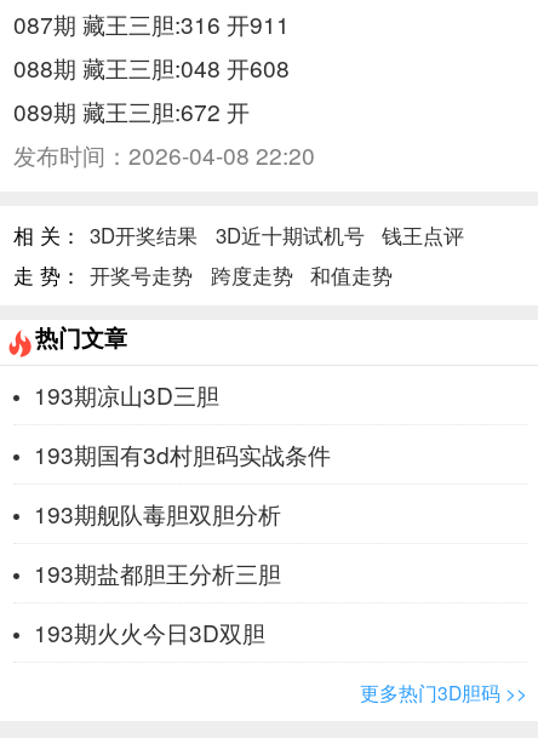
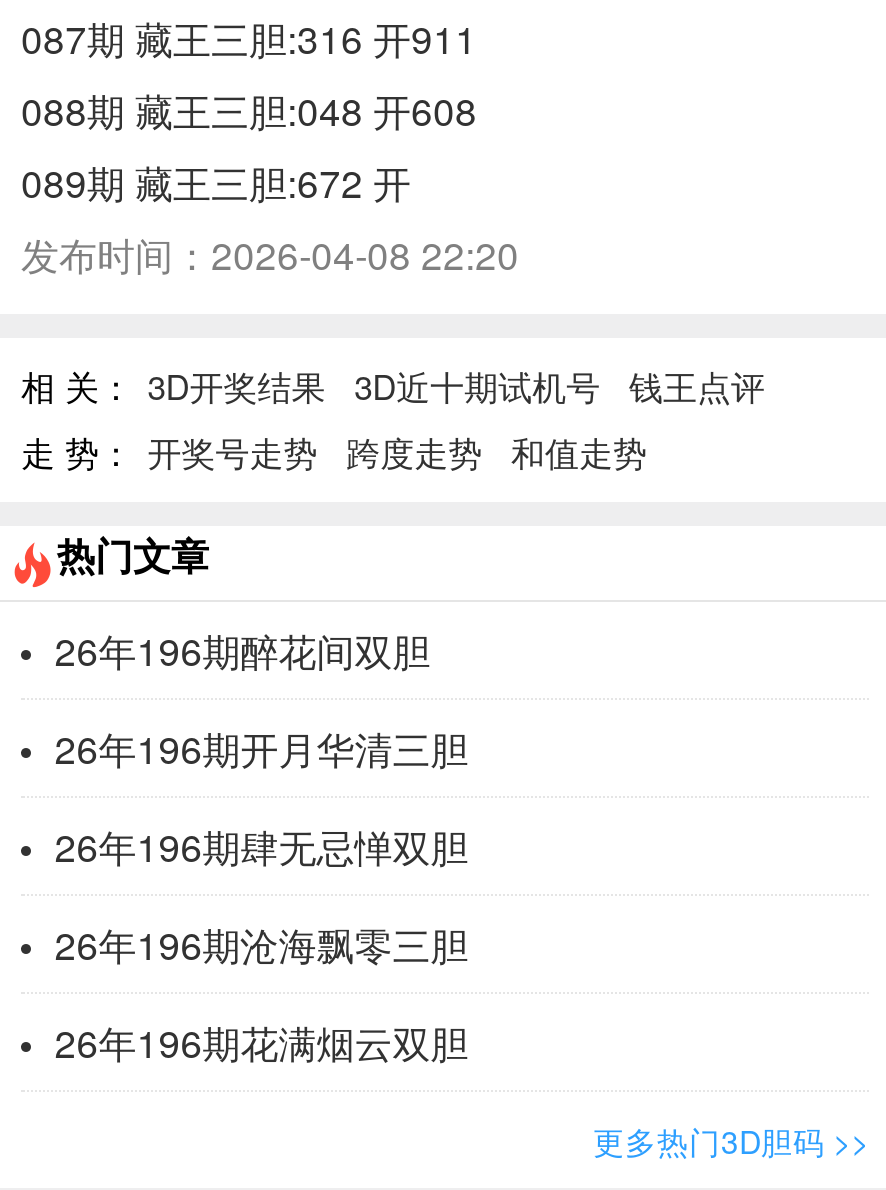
[34,378,219,411] 193期凉山3D三胆 -> [55,622,431,676] 26年196期醉花间双胆
[34,437,331,470] 193期国有3d村胆码实战条件 -> [55,720,469,774] 26年196期开月华清三胆
[34,497,281,529] 193期舰队毒胆双胆分析 -> [55,818,469,872] 26年196期肆无忌惮双胆
[34,556,281,589] 193期盐都胆王分析三胆 -> [55,916,469,970] 26年196期沧海飘零三胆
[34,615,265,648] 193期火火今日3D双胆 -> [55,1014,469,1068] 26年196期花满烟云双胆

